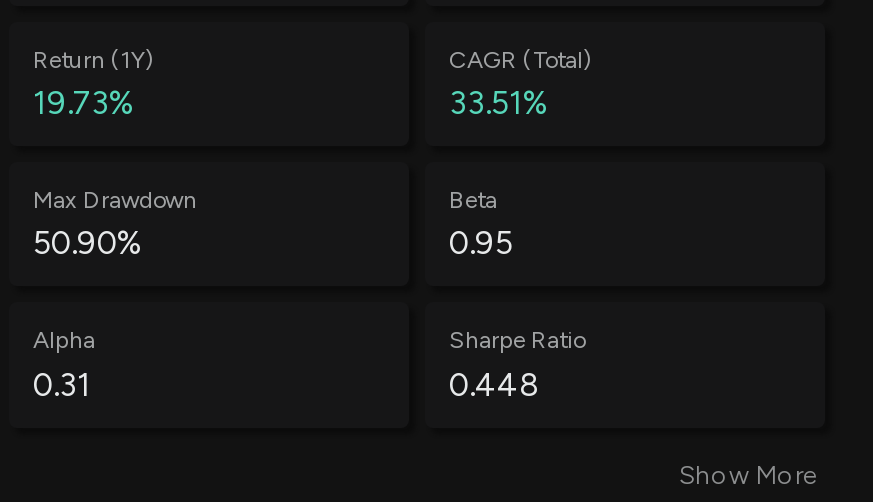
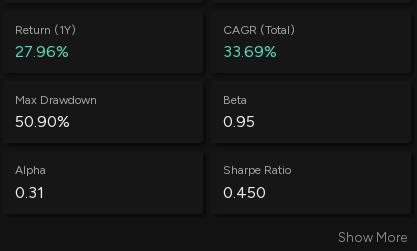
[33,84,135,122] 19.73% -> [15,42,69,61] 27.96%
[449,84,549,122] 33.51% -> [223,42,277,61] 33.69%
[449,365,539,403] 0.448 -> [223,183,266,202] 0.450

